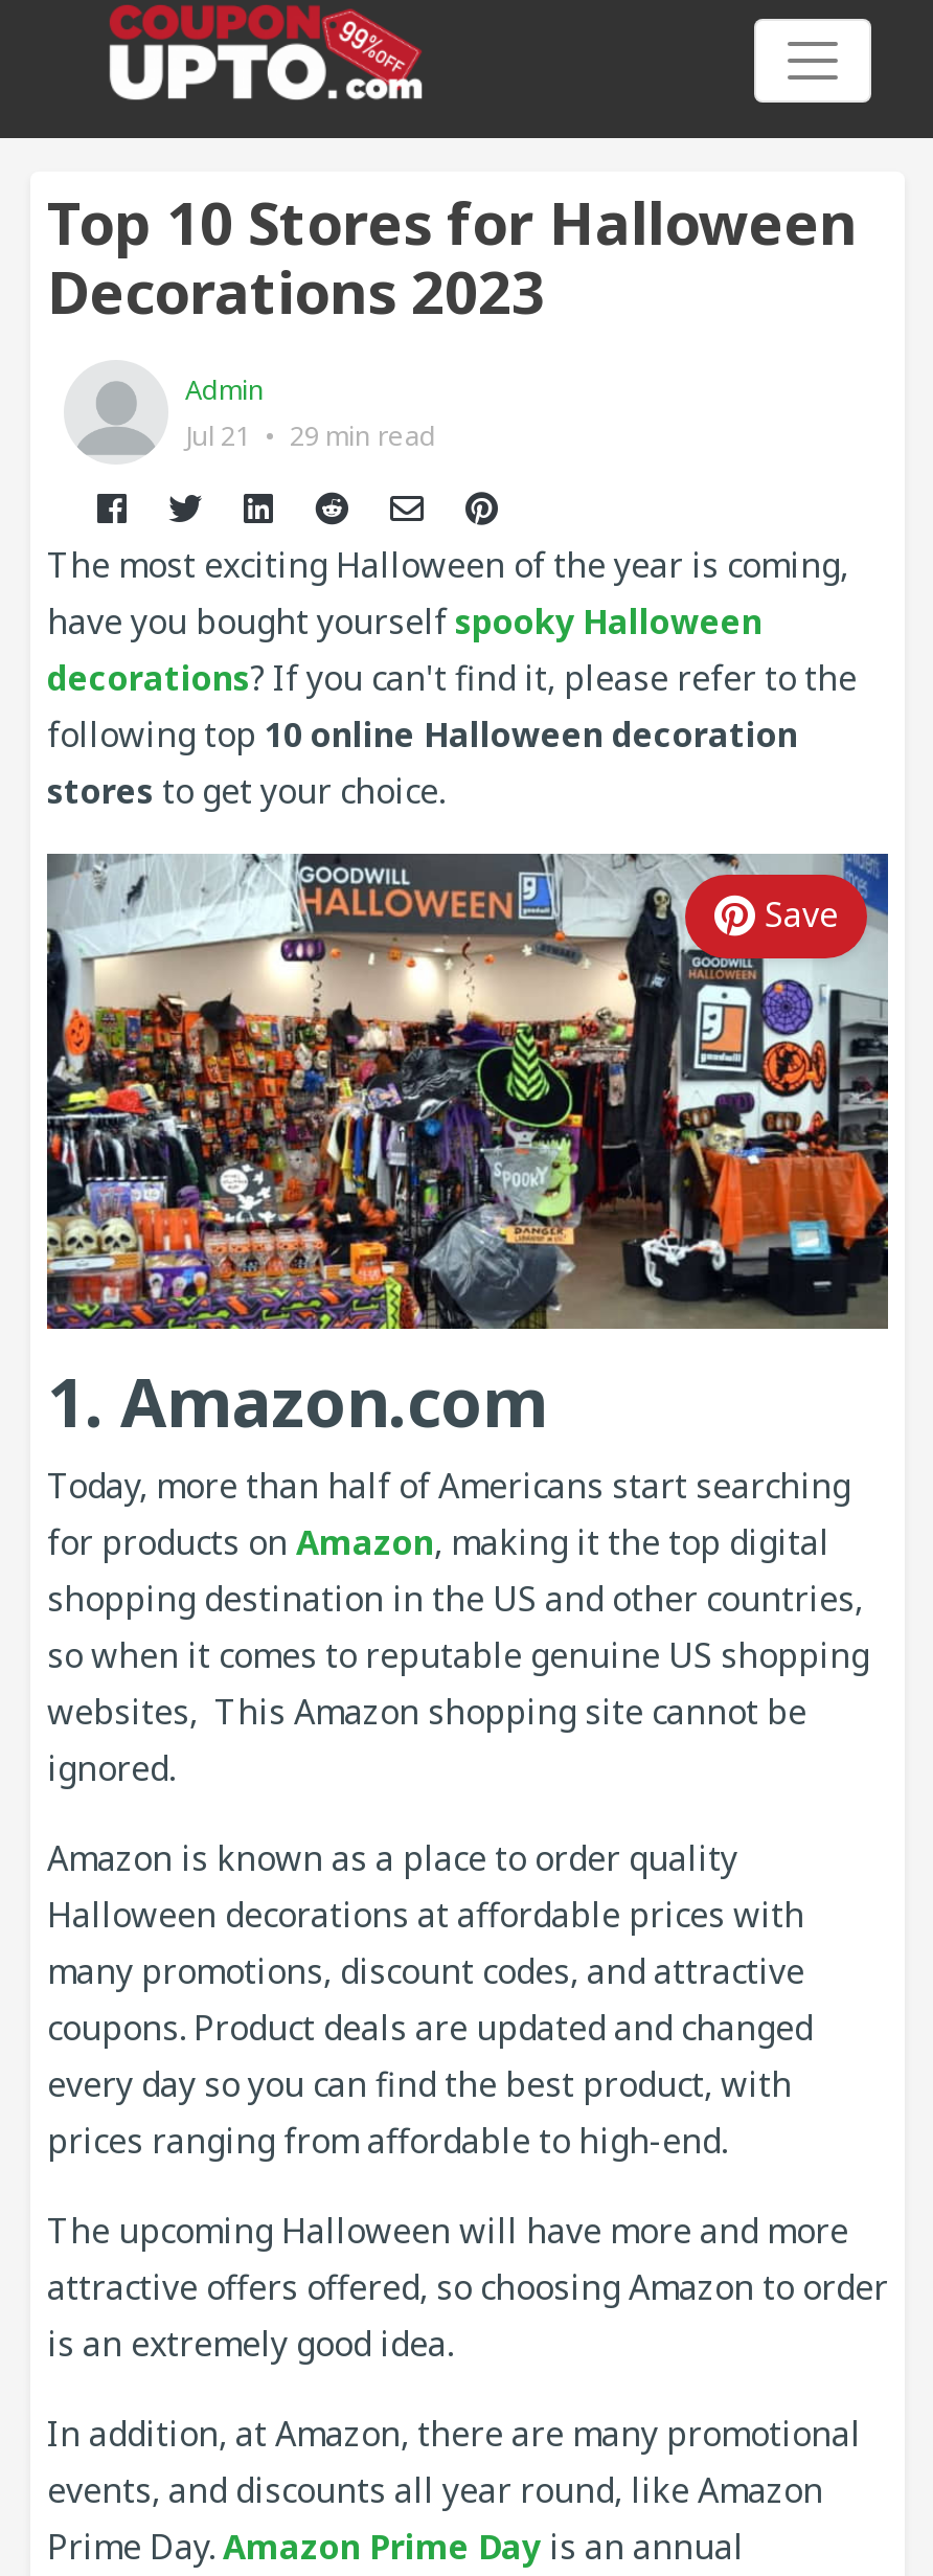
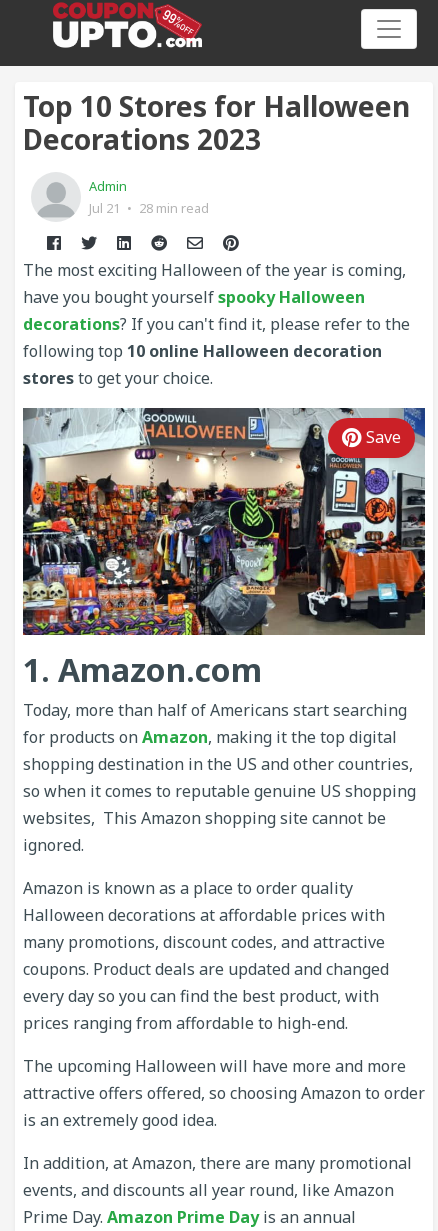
[185,416,436,454] Jul 21 • 29 min read -> [89,199,209,217] Jul 21 • 28 min read

